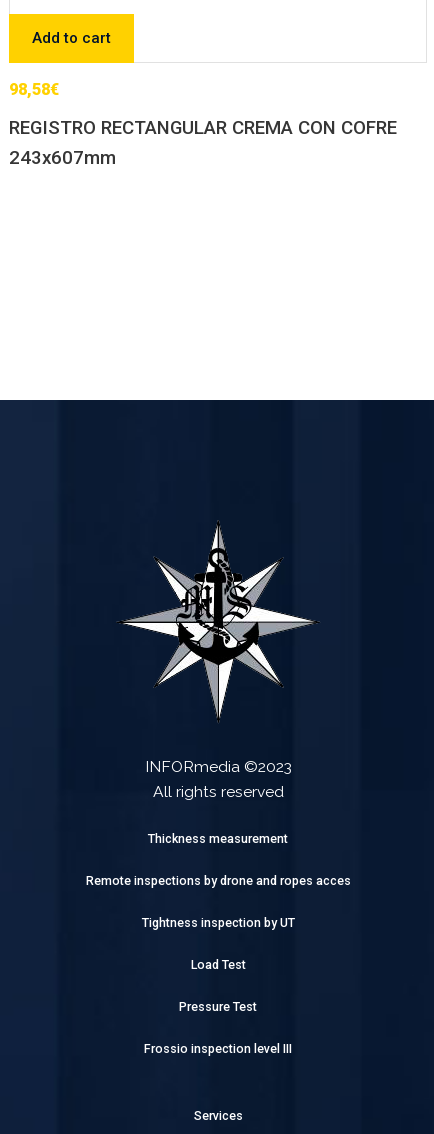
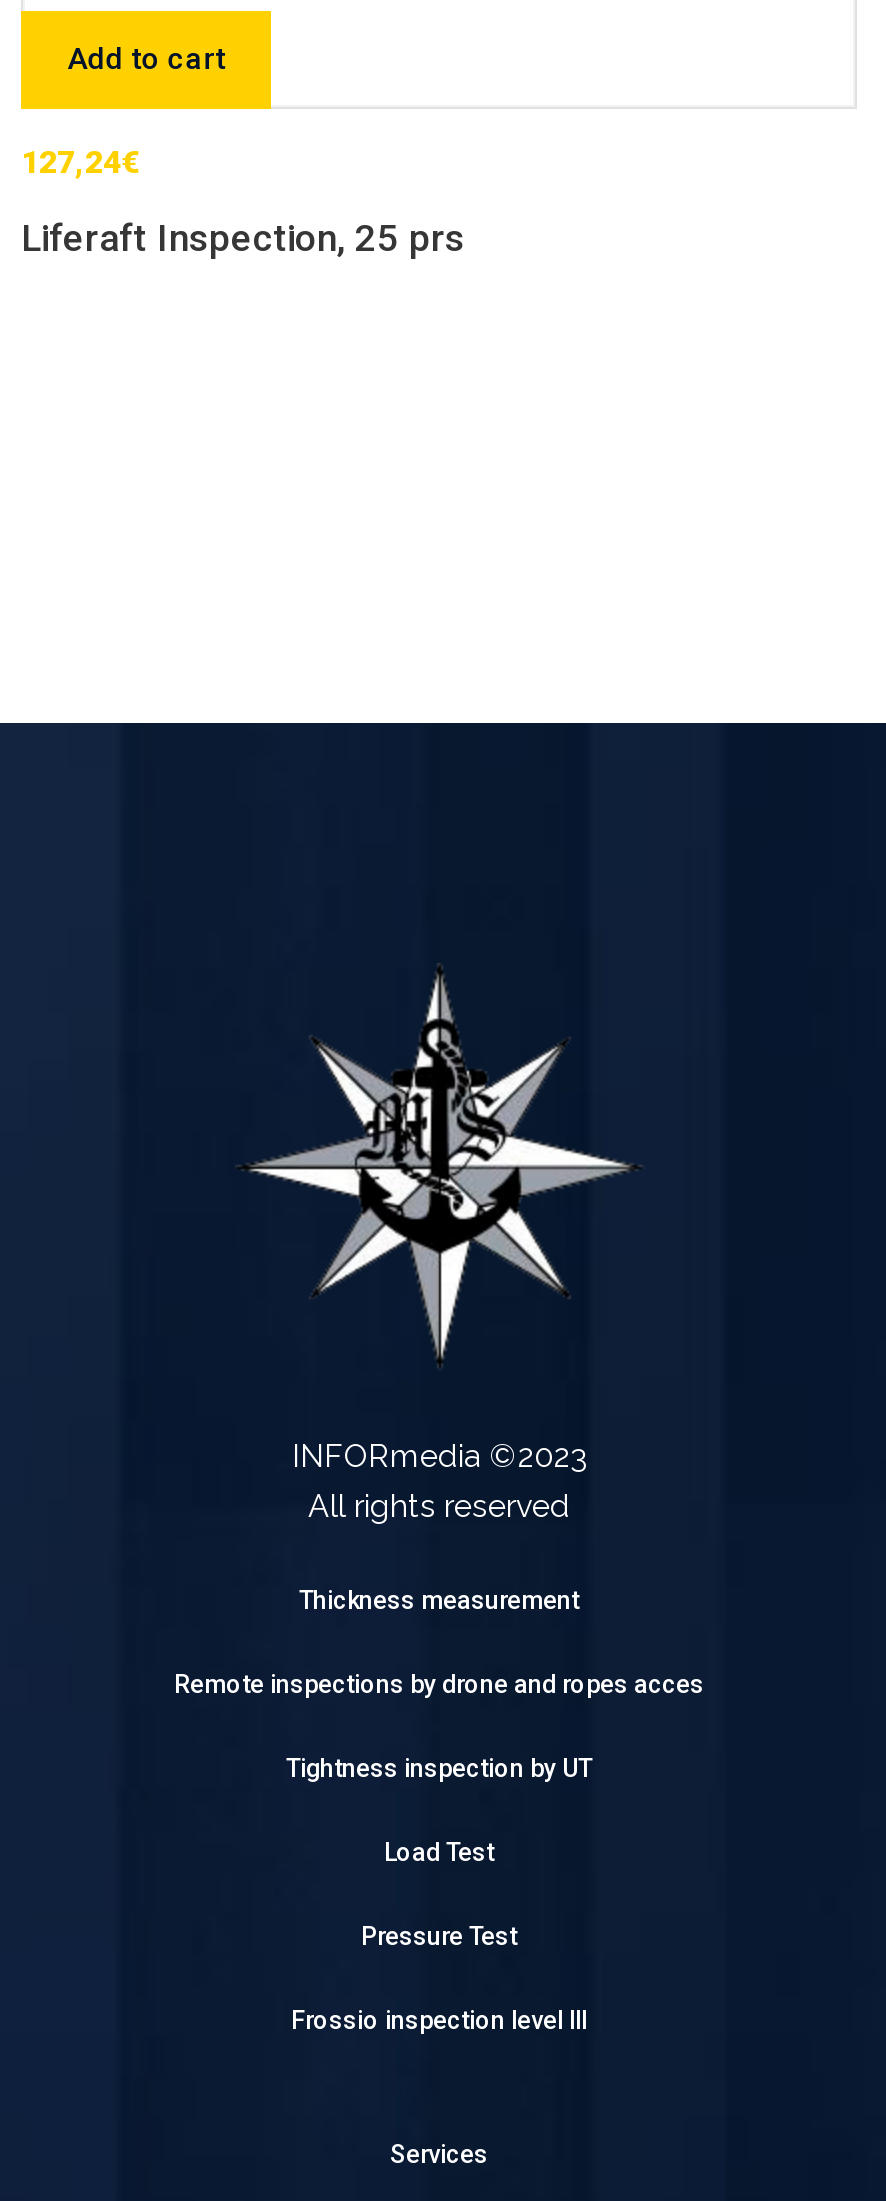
[9,80,59,99] 98,58€ -> [21,143,139,181] 127,24€
[9,117,397,169] REGISTRO RECTANGULAR CREMA CON COFRE | 243x607mm -> [21,217,465,261] Liferaft Inspection, 25 prs

